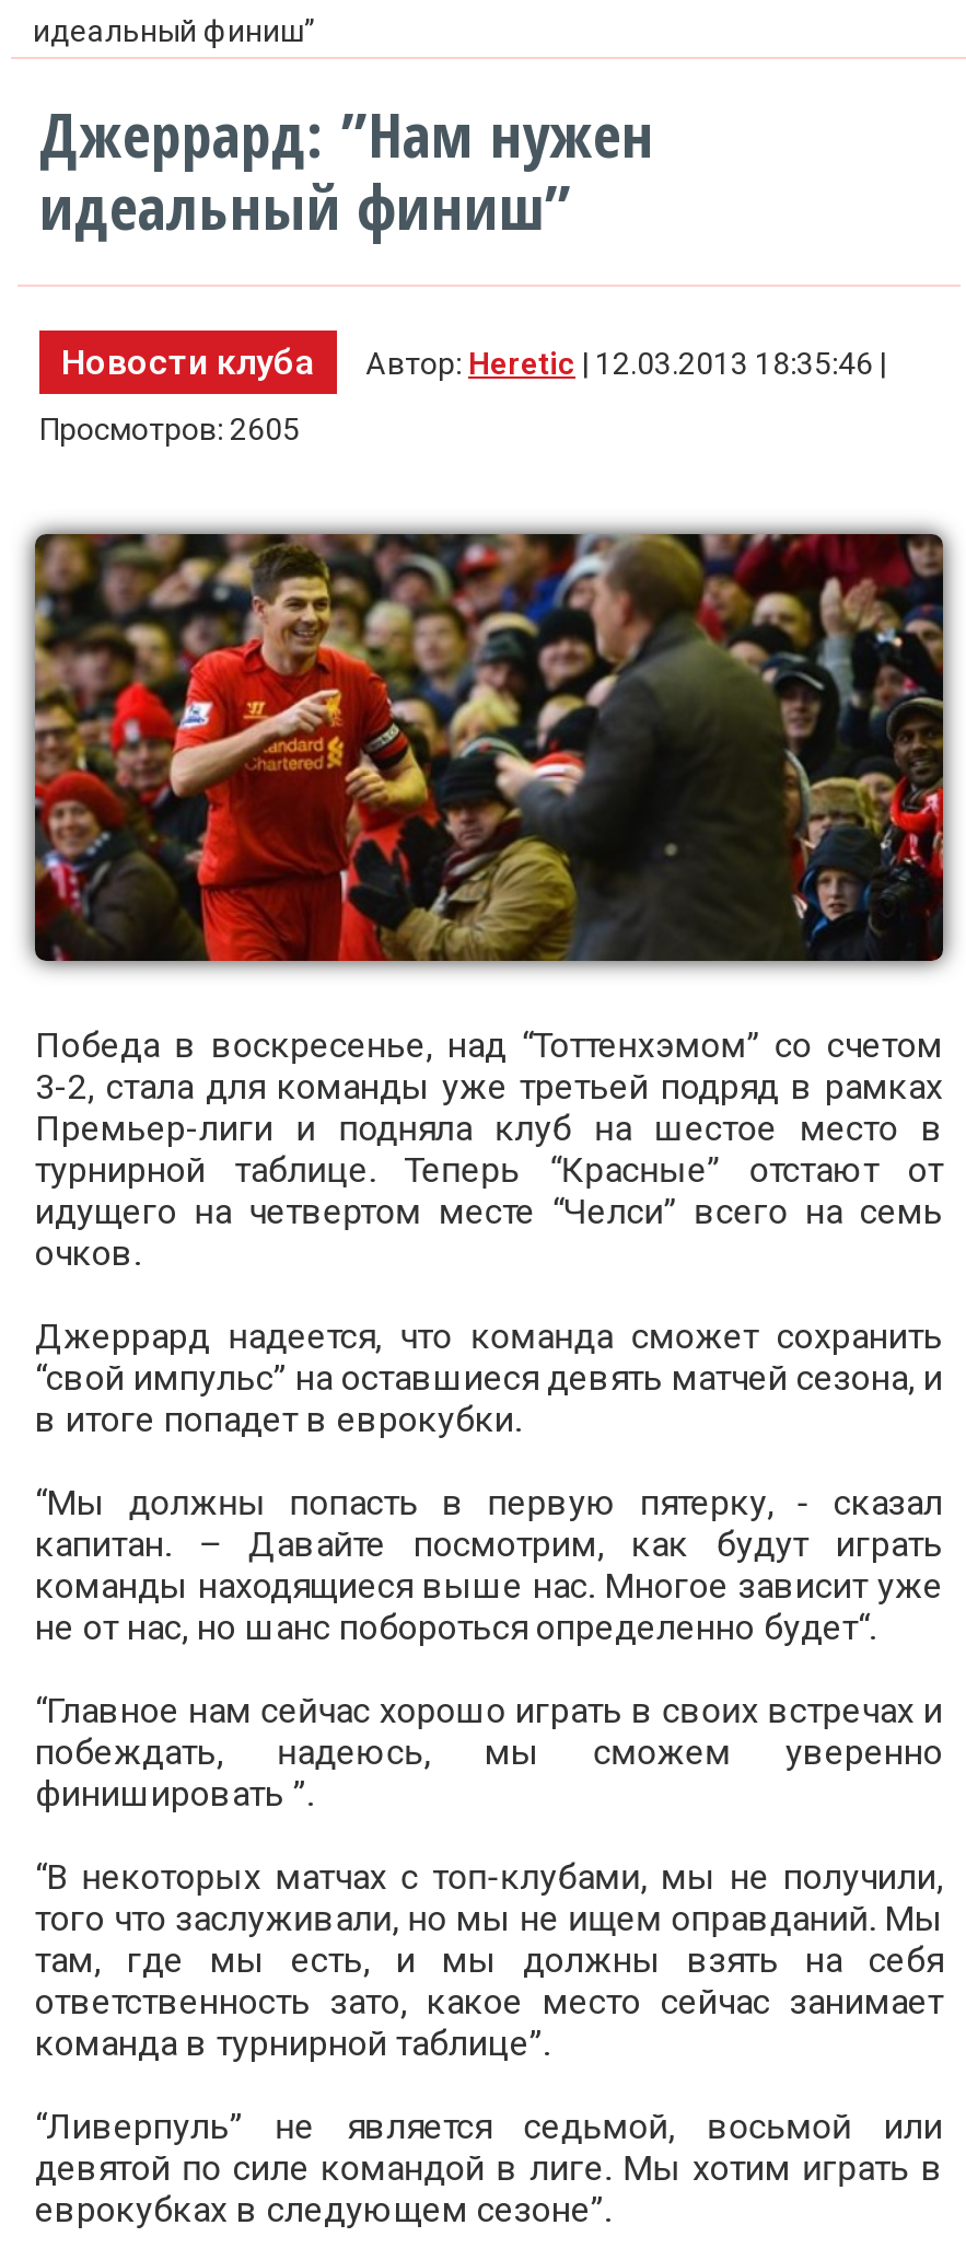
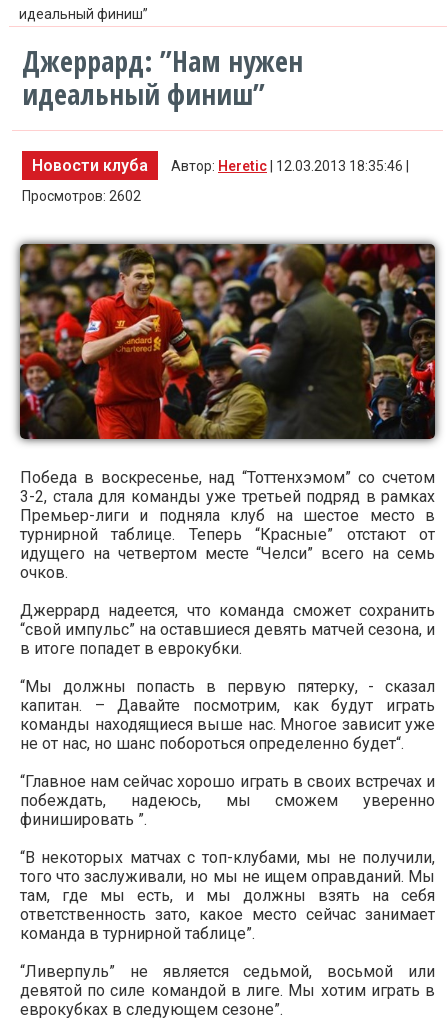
[39,412,300,447] Просмотров: 2605 -> [22,188,141,204] Просмотров: 2602

